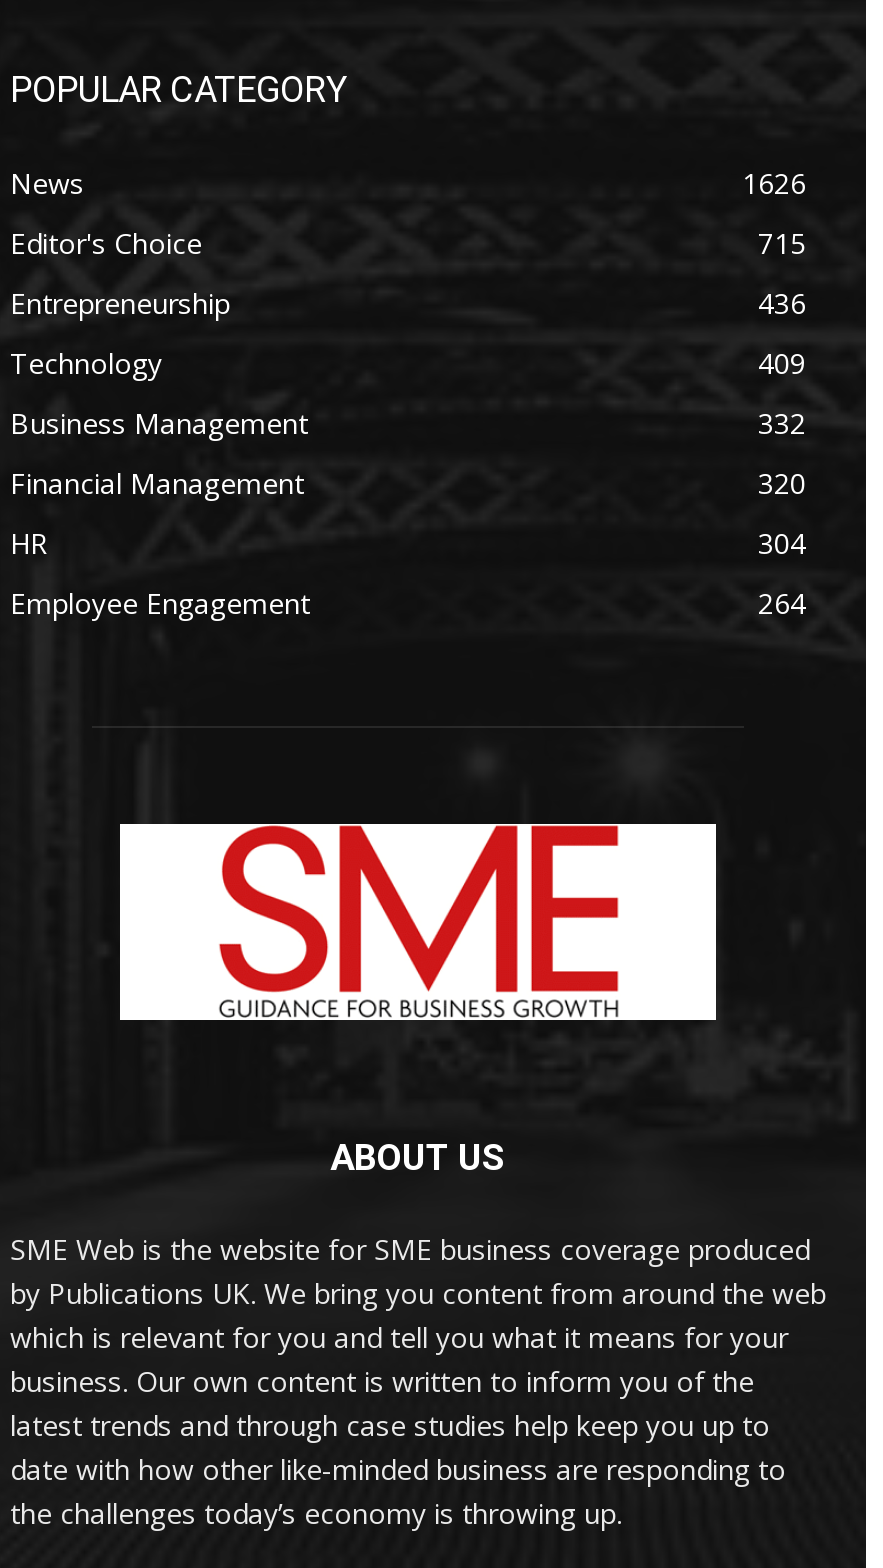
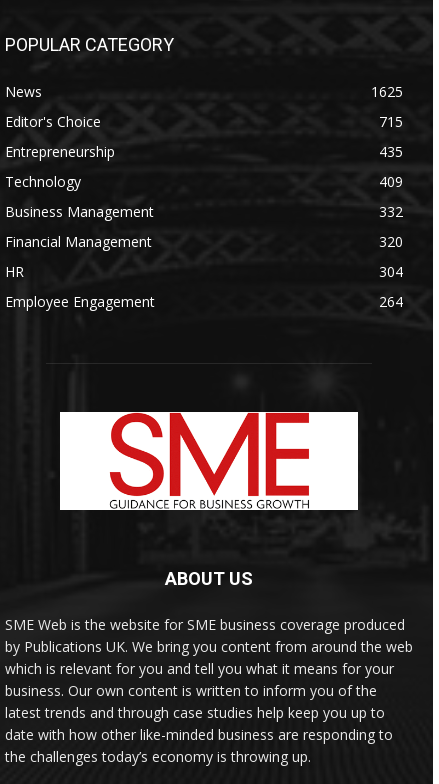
[742,163,806,201] 1626 -> [371,82,403,101] 1625
[758,283,806,321] 436 -> [379,142,403,161] 435

